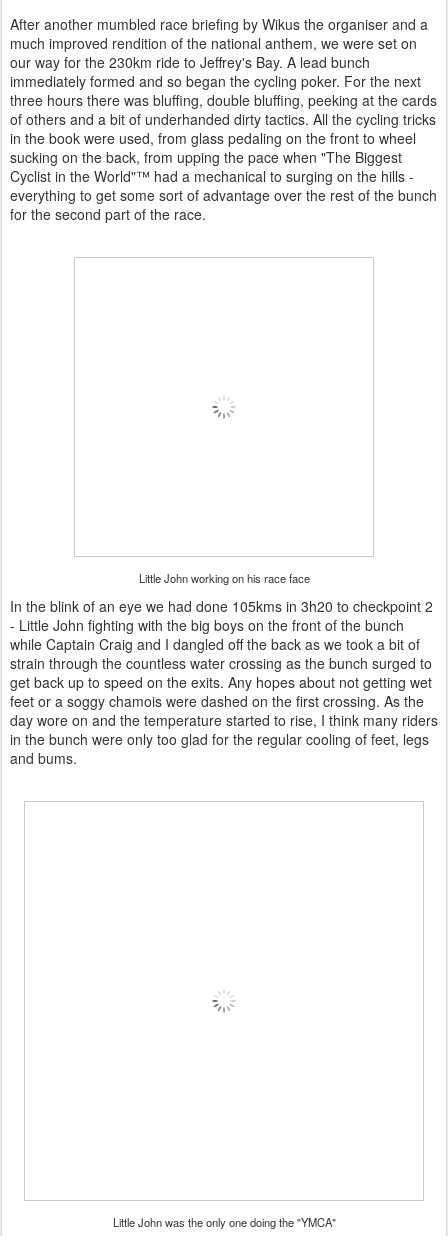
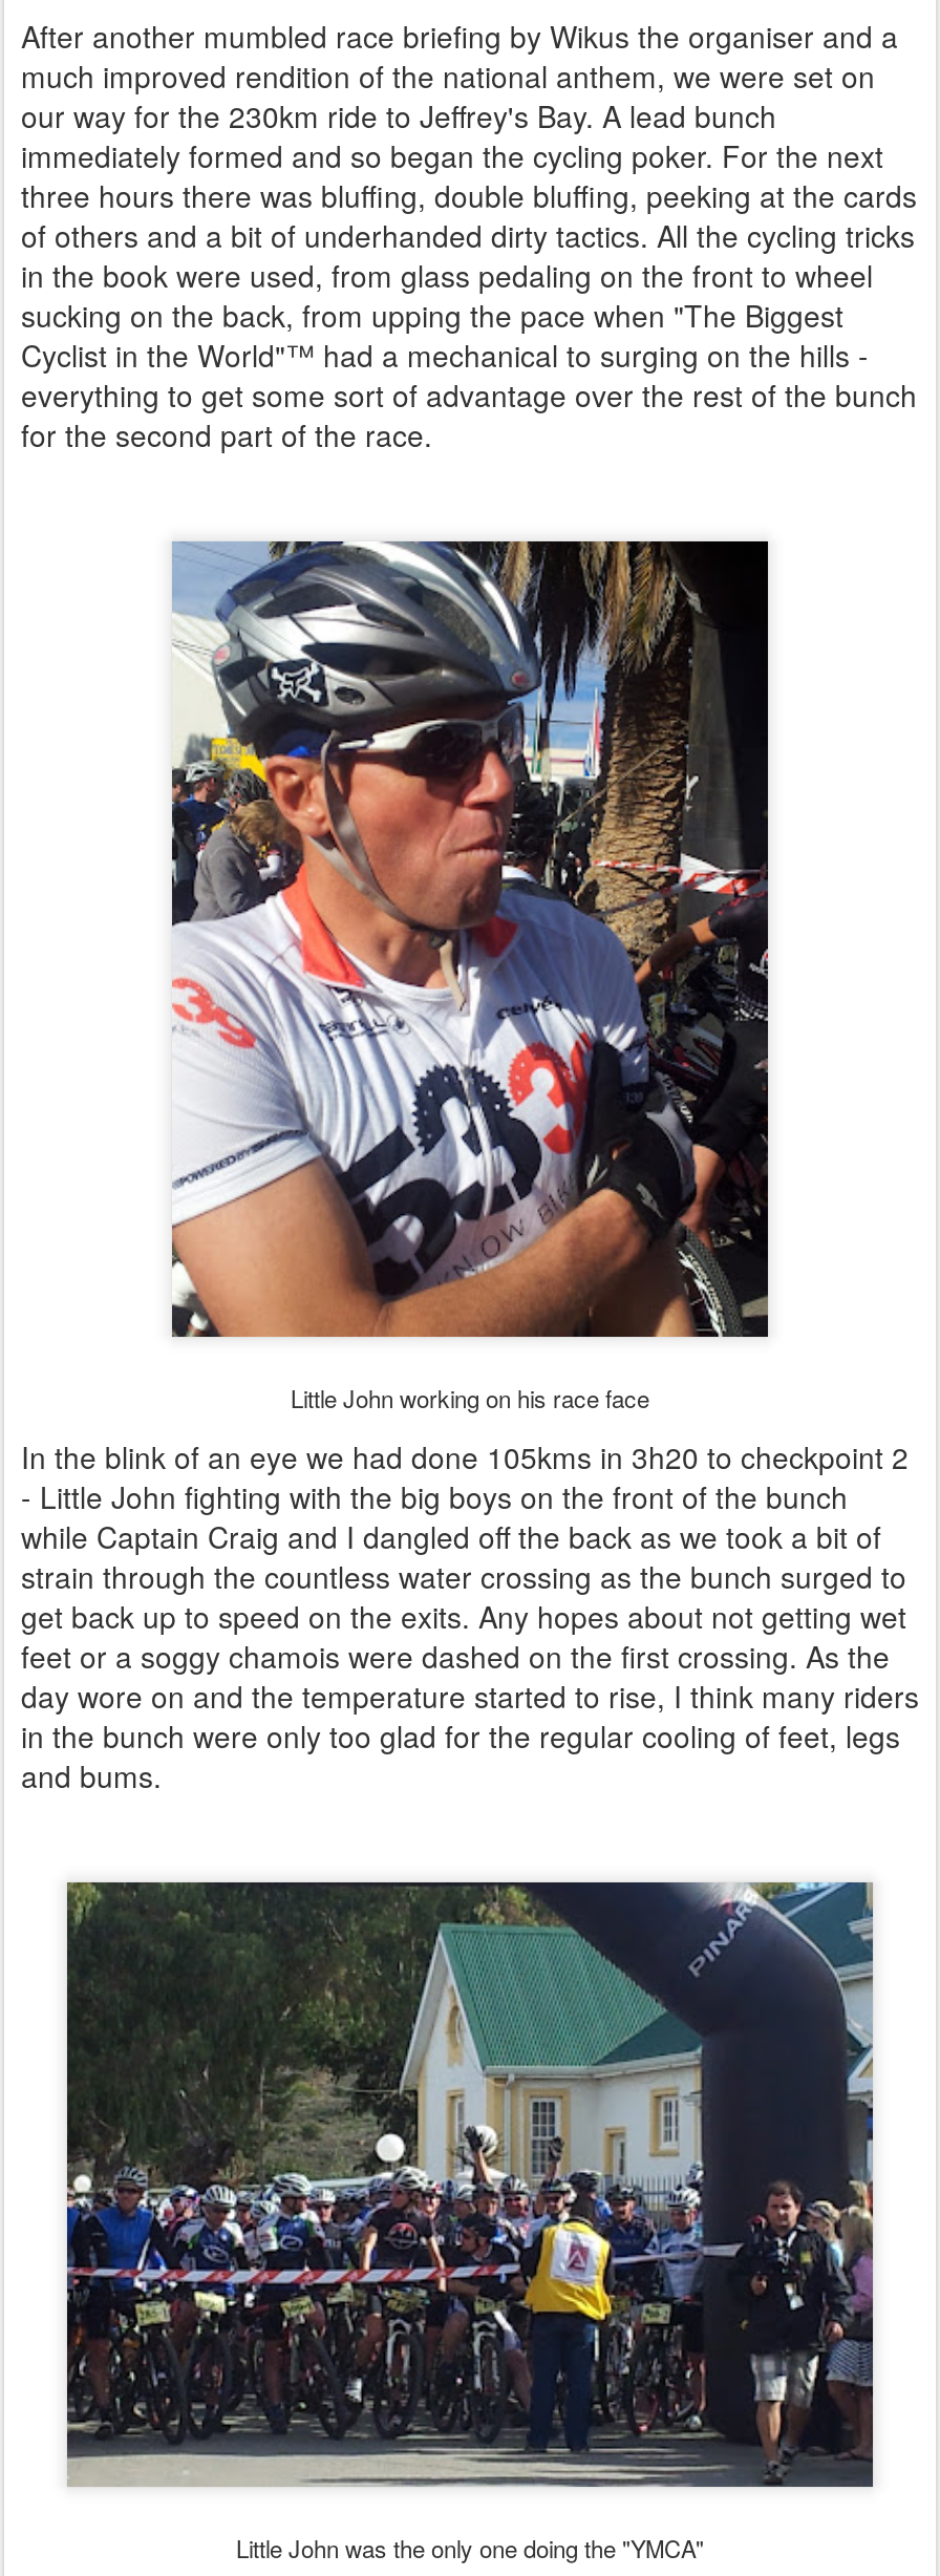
none -> [170,539,772,1339] [image]
moved [10,570,438,768] -> [21,1381,919,1796]: Little John working on his race face | In the blink of an eye we had done 105kms in 3h20 to checkpoint 2 | - Little John fighting with the big boys on the front of the bunch | ... | in the bunch were only too glad for the regular cooling of feet, legs | and bums.
none -> [63,1880,875,2489] [image]

